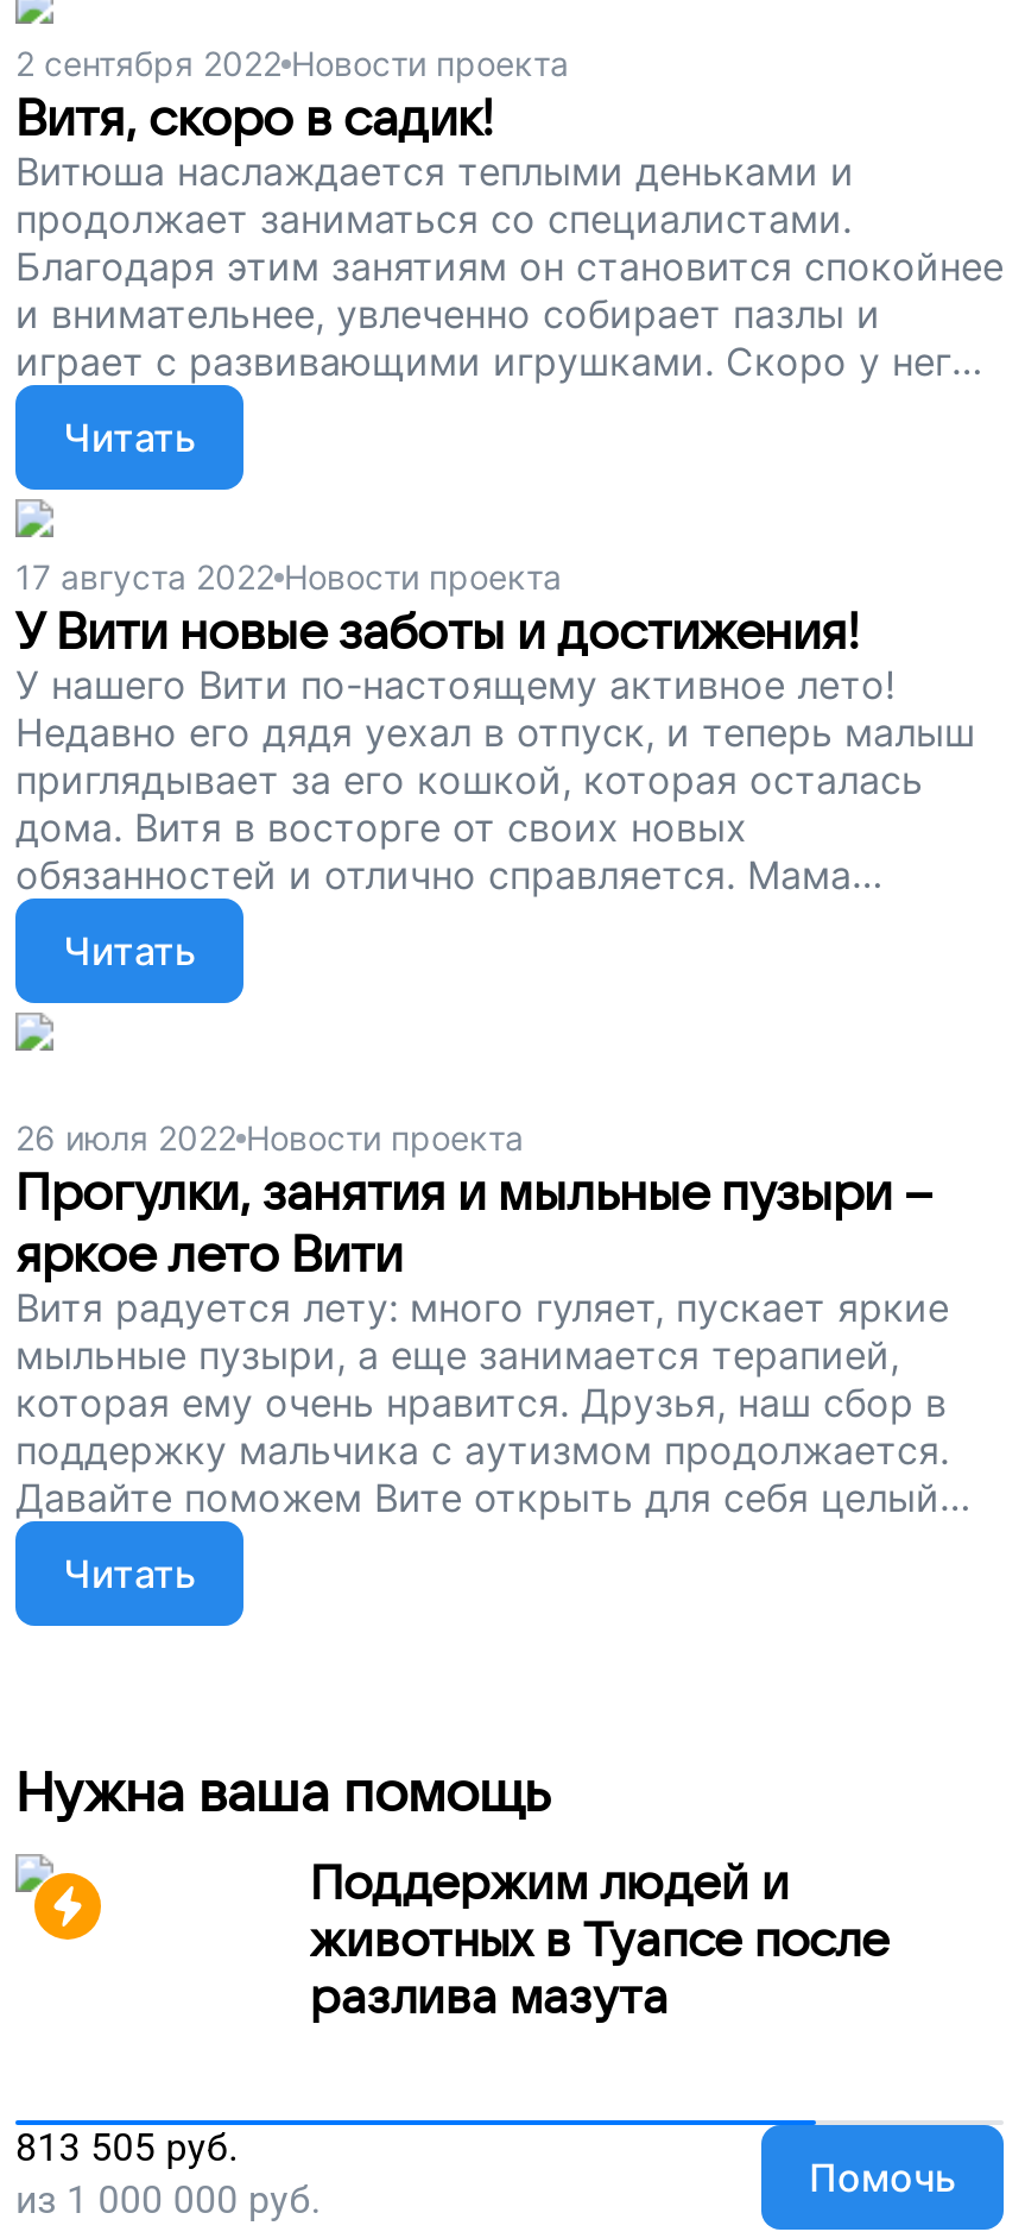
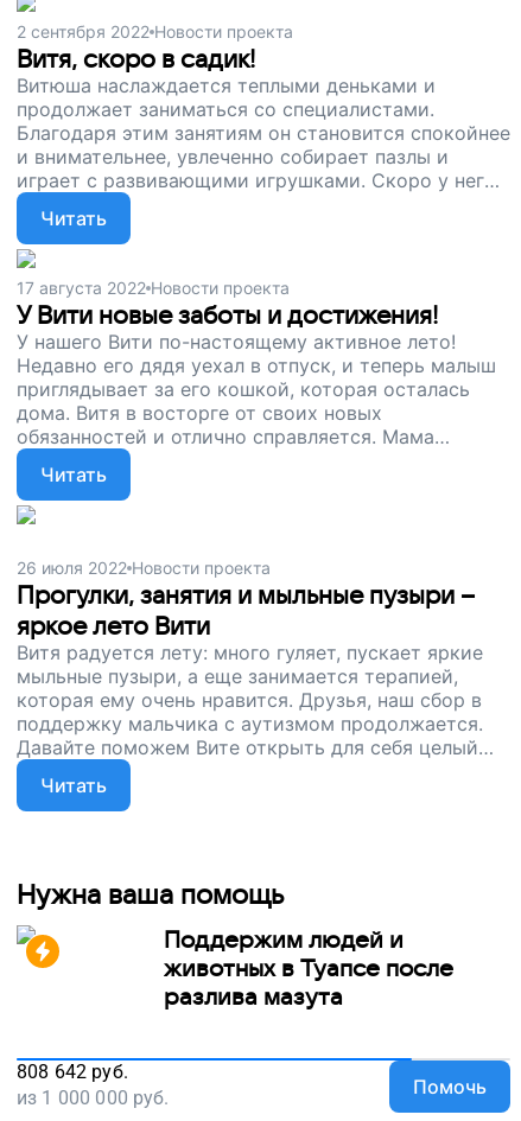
[15,2124,238,2169] 813 505 руб. -> [17,1060,128,1083] 808 642 руб.

